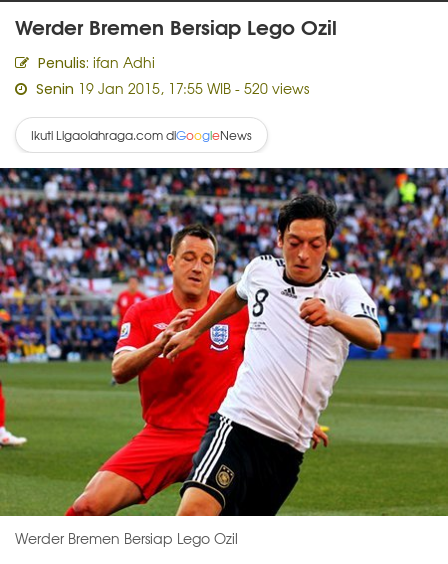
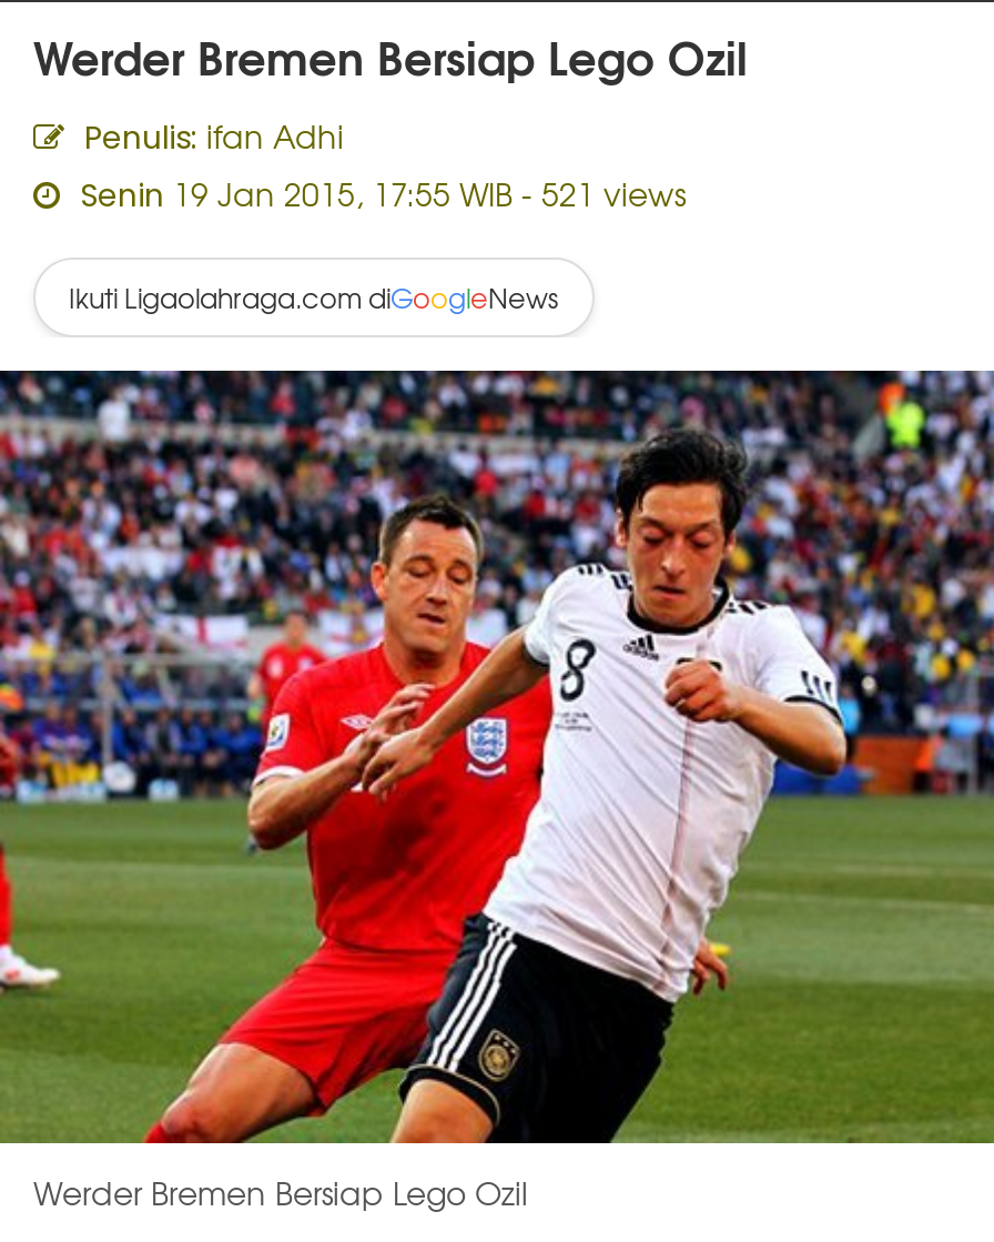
[32,78,309,98] Senin 19 Jan 2015, 17:55 WIB - 520 views -> [71,171,686,215] Senin 19 Jan 2015, 17:55 WIB - 521 views

